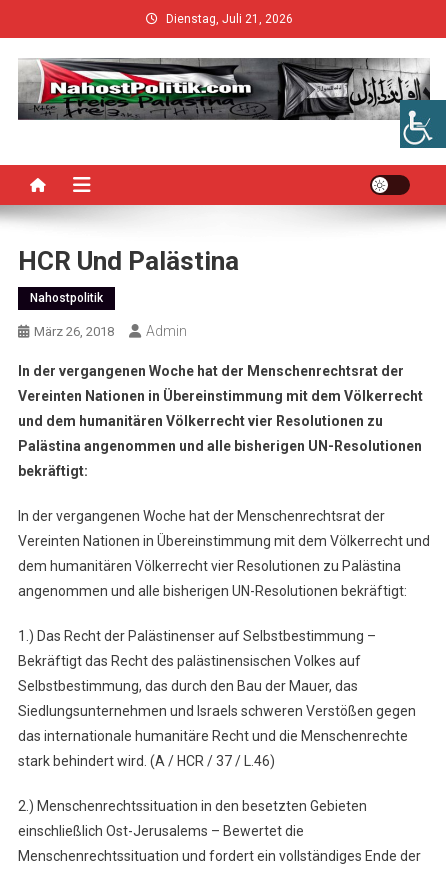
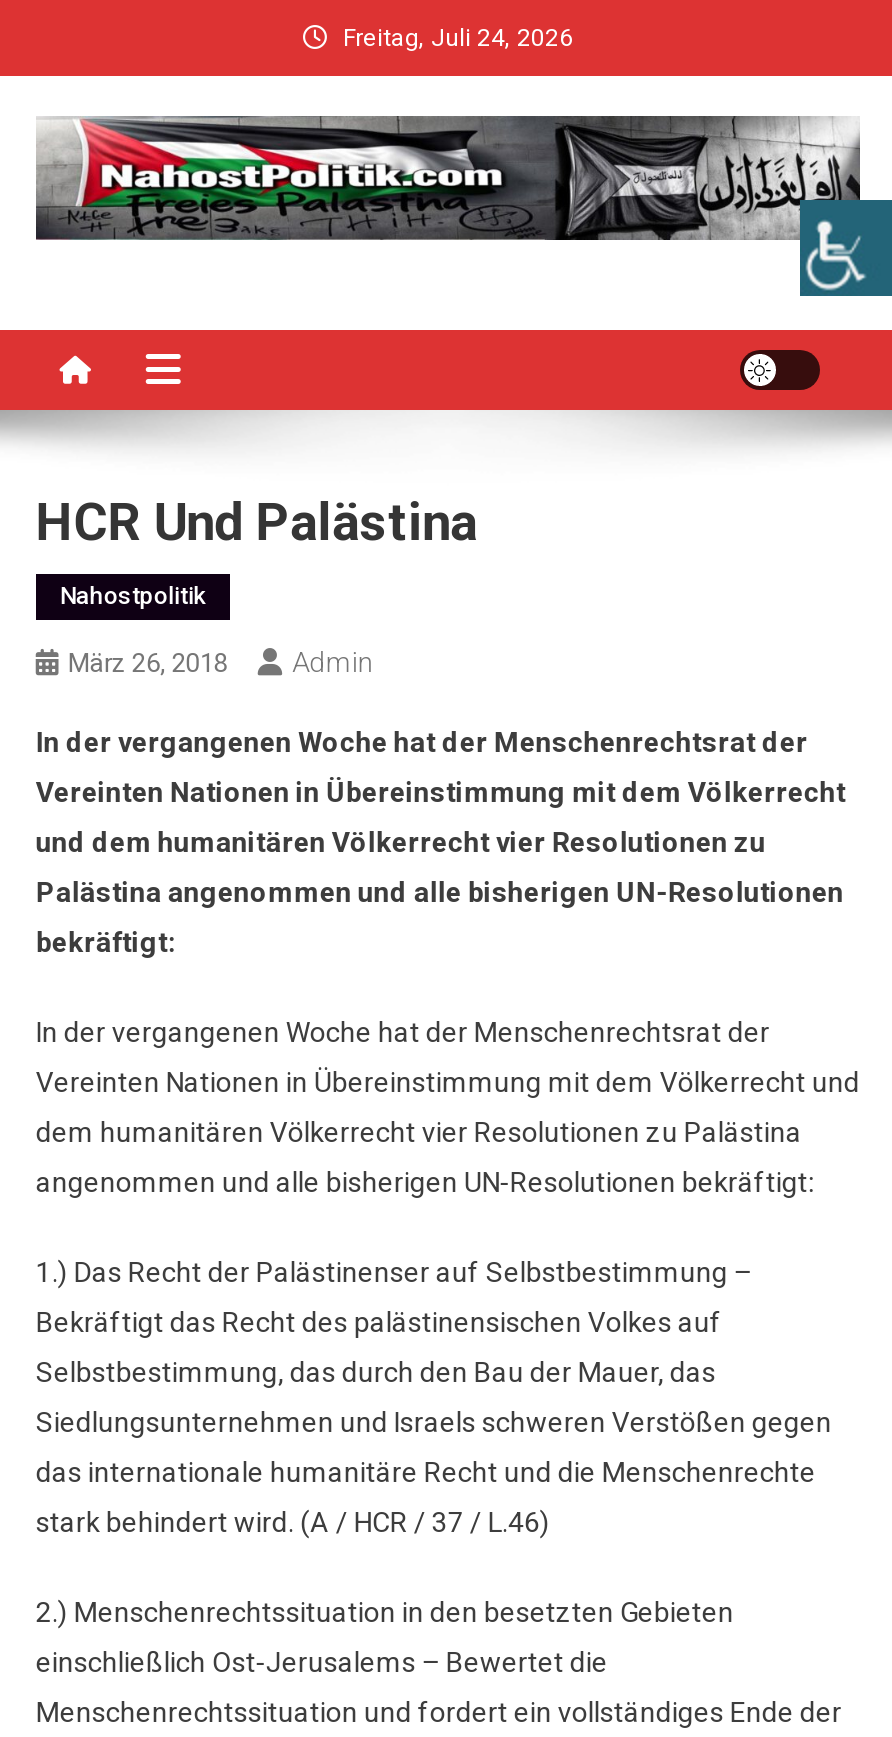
[165,12,292,26] Dienstag, Juli 21, 2026 -> [343,24,573,52] Freitag, Juli 24, 2026

